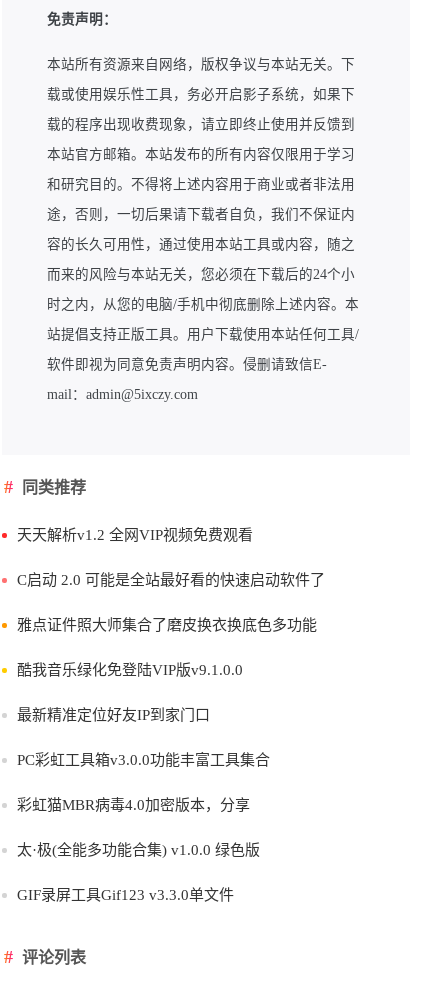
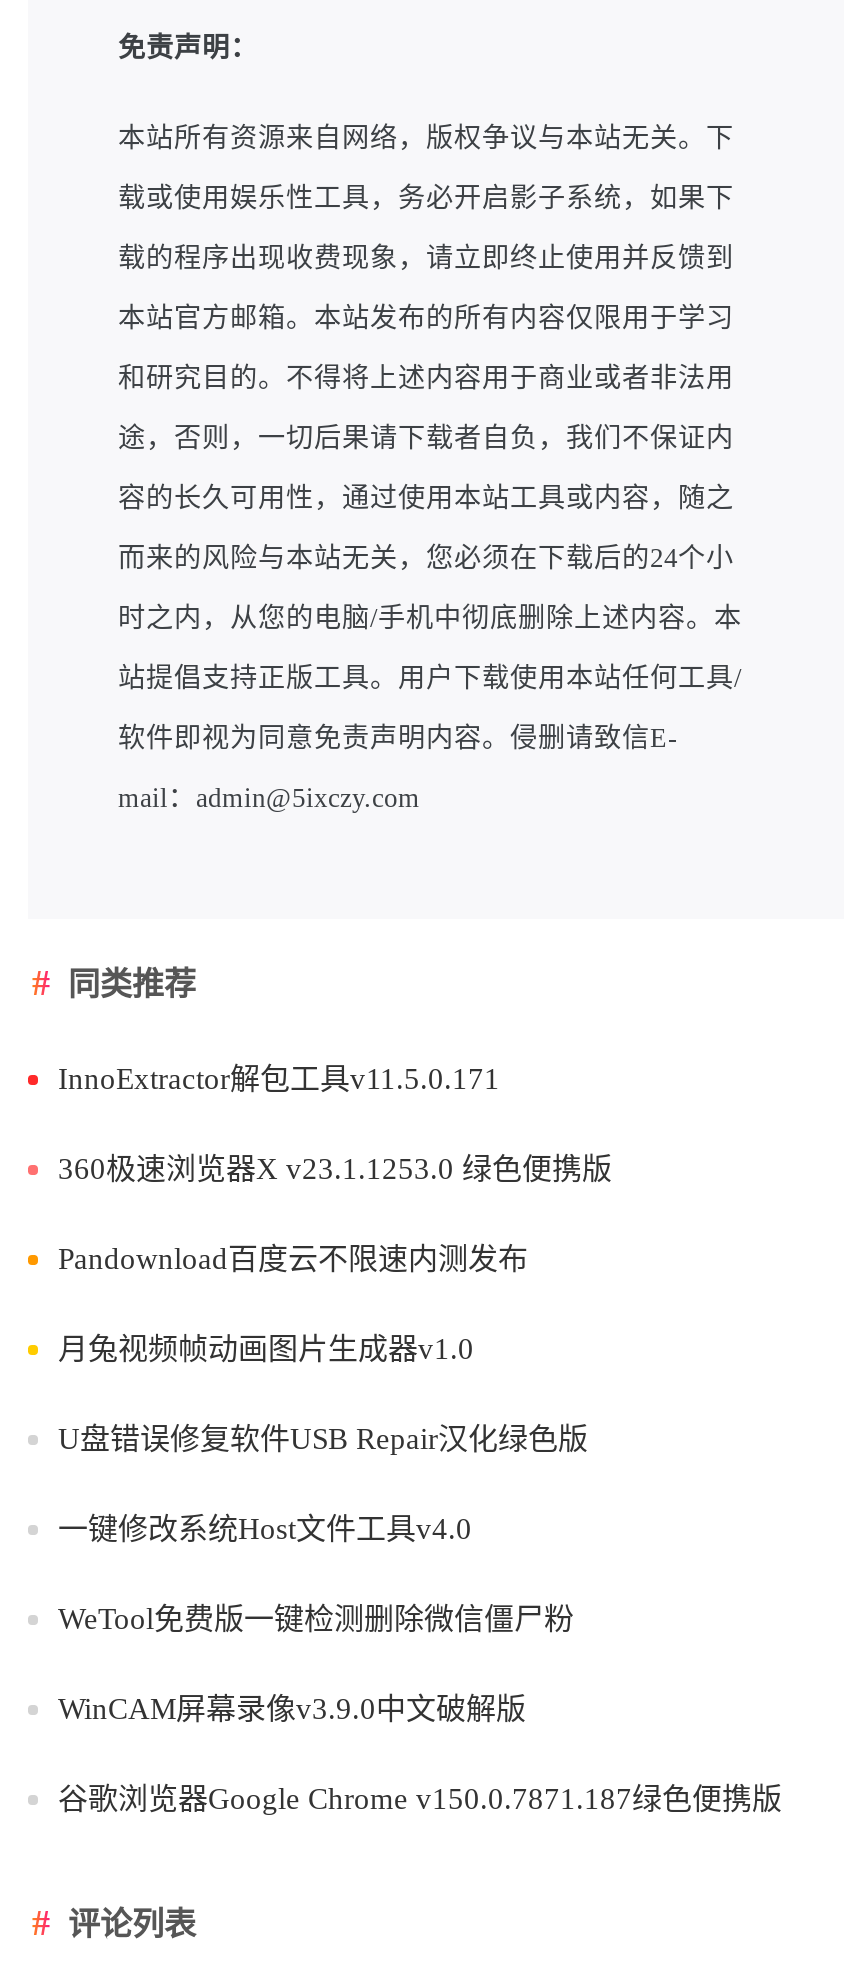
[17,527,253,543] 天天解析v1.2 全网VIP视频免费观看 -> [58,1063,500,1095] InnoExtractor解包工具v11.5.0.171
[17,572,325,588] C启动 2.0 可能是全站最好看的快速启动软件了 -> [58,1153,612,1185] 360极速浏览器X v23.1.1253.0 绿色便携版
[17,617,317,633] 雅点证件照大师集合了磨皮换衣换底色多功能 -> [58,1243,528,1275] Pandownload百度云不限速内测发布
[17,662,243,678] 酷我音乐绿化免登陆VIP版v9.1.0.0 -> [58,1333,474,1365] 月兔视频帧动画图片生成器v1.0
[17,707,210,723] 最新精准定位好友IP到家门口 -> [58,1423,588,1455] U盘错误修复软件USB Repair汉化绿色版
[17,752,270,768] PC彩虹工具箱v3.0.0功能丰富工具集合 -> [58,1513,472,1545] 一键修改系统Host文件工具v4.0
[17,797,250,813] 彩虹猫MBR病毒4.0加密版本，分享 -> [58,1603,574,1635] WeTool免费版一键检测删除微信僵尸粉
[17,842,260,858] 太·极(全能多功能合集) v1.0.0 绿色版 -> [58,1693,526,1725] WinCAM屏幕录像v3.9.0中文破解版
[17,887,234,903] GIF录屏工具Gif123 v3.3.0单文件 -> [58,1783,782,1815] 谷歌浏览器Google Chrome v150.0.7871.187绿色便携版

